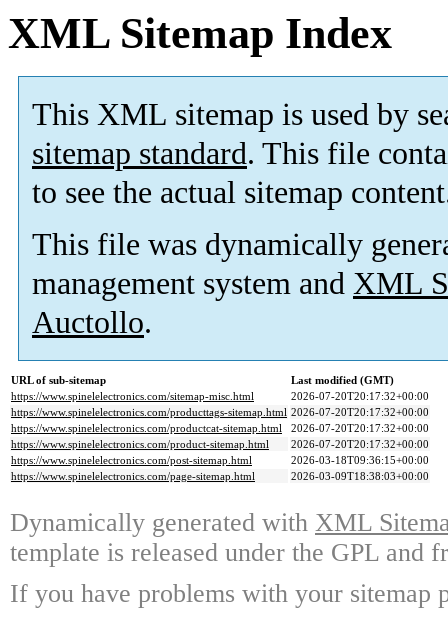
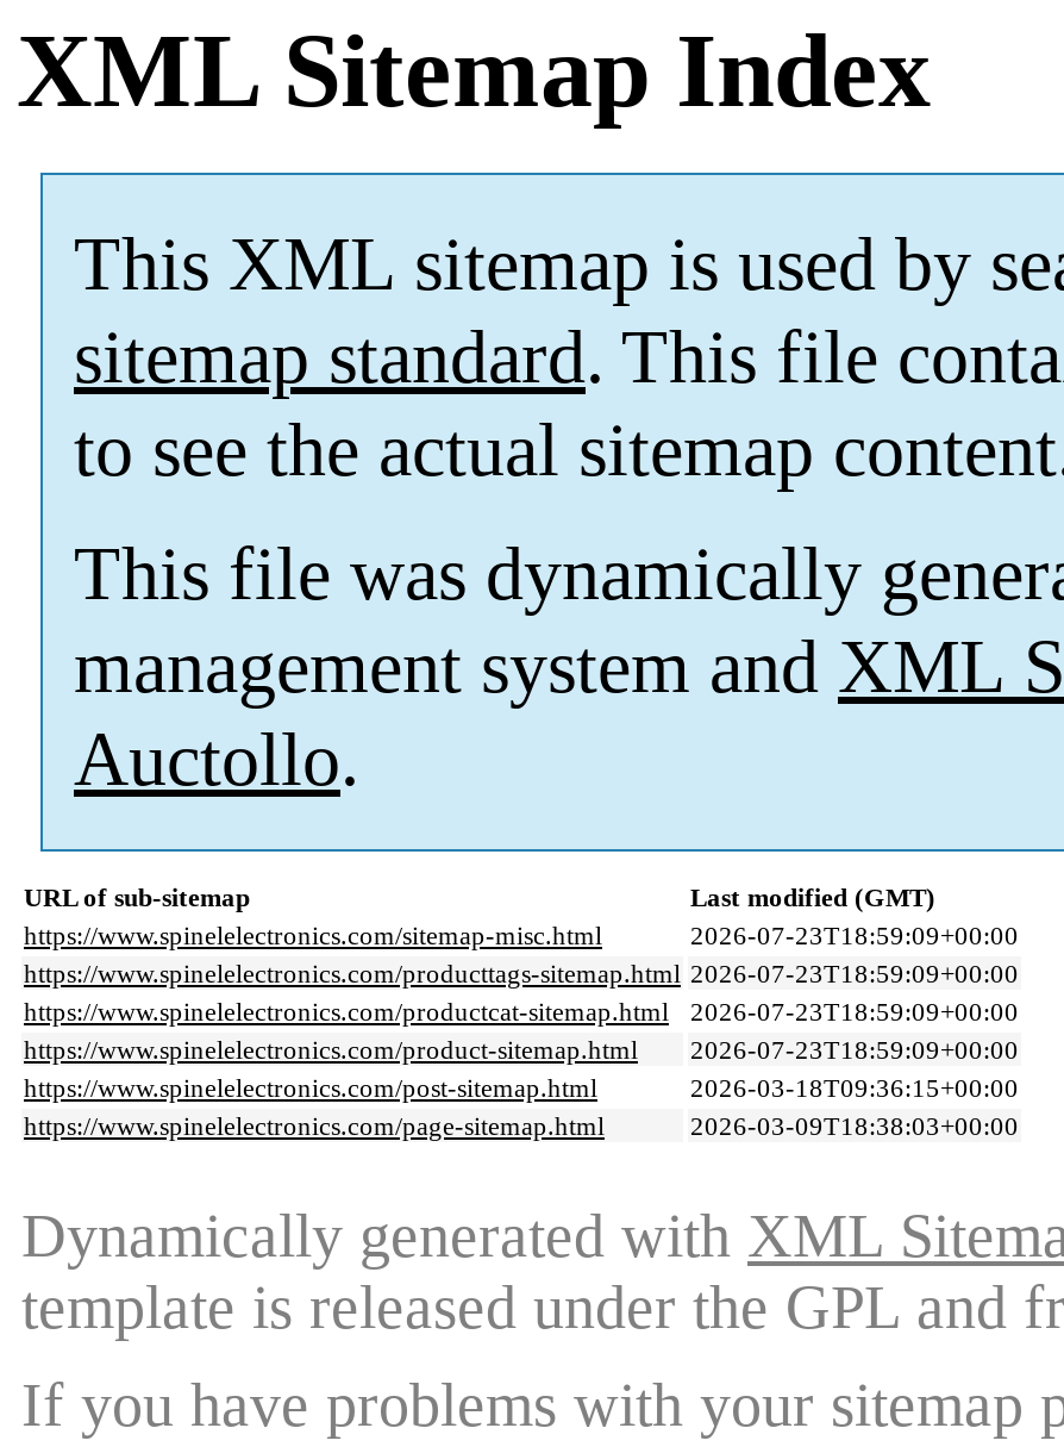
[11,390,429,418] 2026-07-20T20:17:32+00:00 | https://www.spinelelectronics.com/producttags-sitemap.html 2026-07-20T20:17:32+00:00 -> [24,922,1019,988] 2026-07-23T18:59:09+00:00 | https://www.spinelelectronics.com/producttags-sitemap.html 2026-07-23T18:59:09+00:00
[11,422,429,434] https://www.spinelelectronics.com/productcat-sitemap.html 2026-07-20T20:17:32+00:00 -> [24,998,1019,1026] https://www.spinelelectronics.com/productcat-sitemap.html 2026-07-23T18:59:09+00:00
[11,438,429,450] https://www.spinelelectronics.com/product-sitemap.html 2026-07-20T20:17:32+00:00 -> [24,1036,1019,1065] https://www.spinelelectronics.com/product-sitemap.html 2026-07-23T18:59:09+00:00

